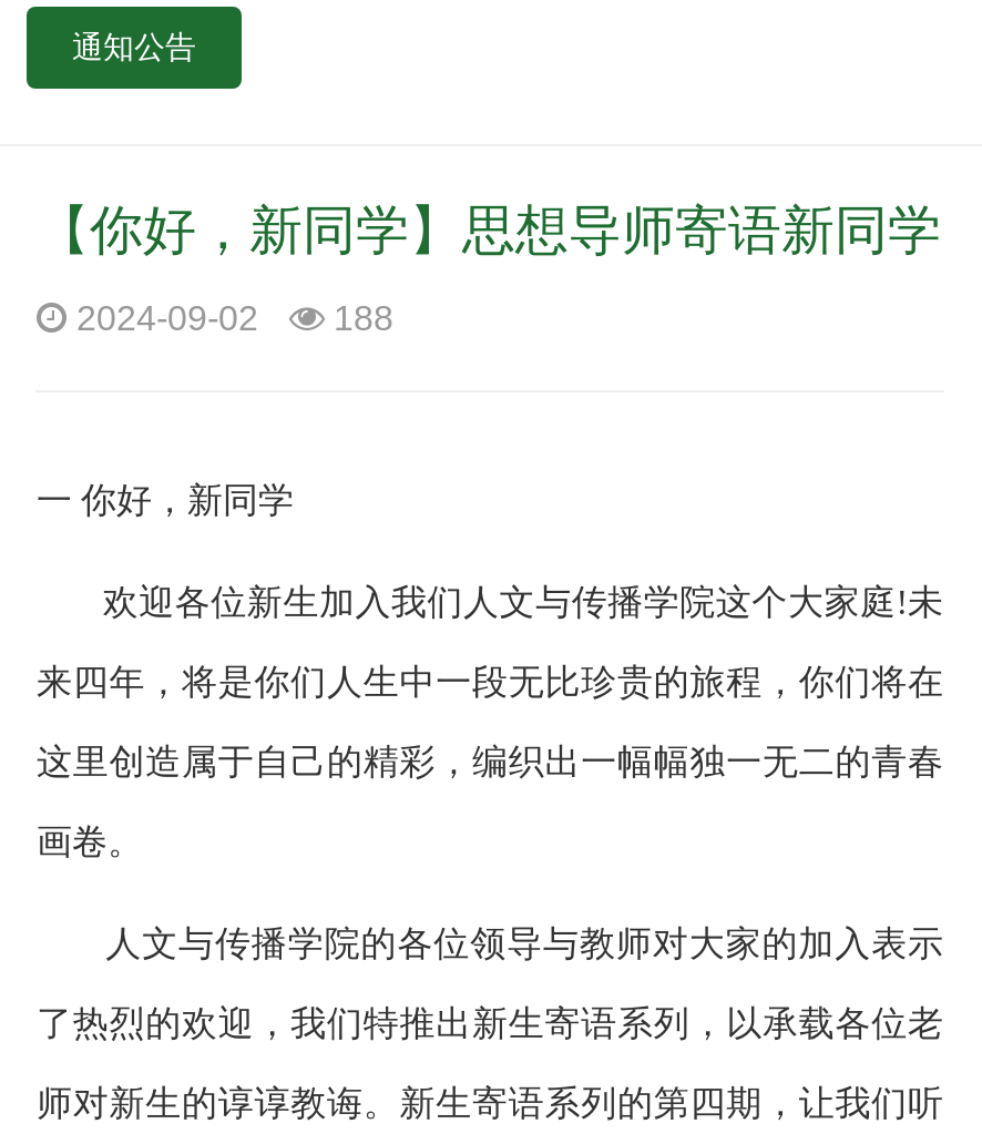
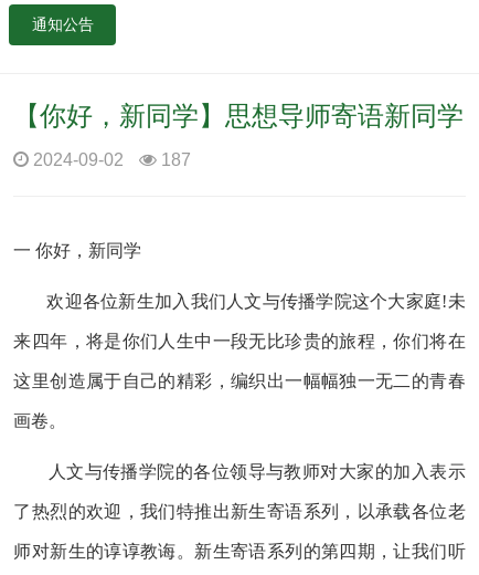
[68,299,393,337] 2024-09-02 188 -> [29,150,191,169] 2024-09-02 187

